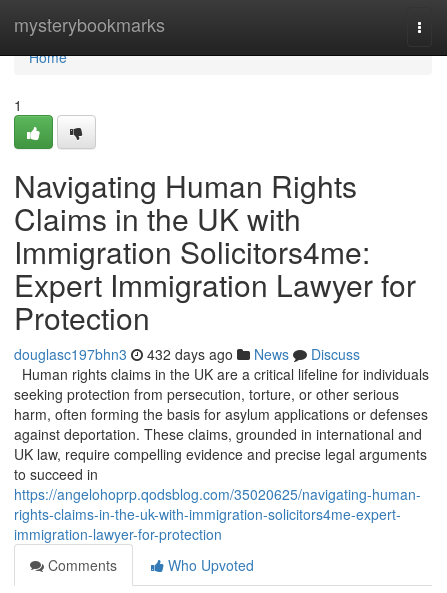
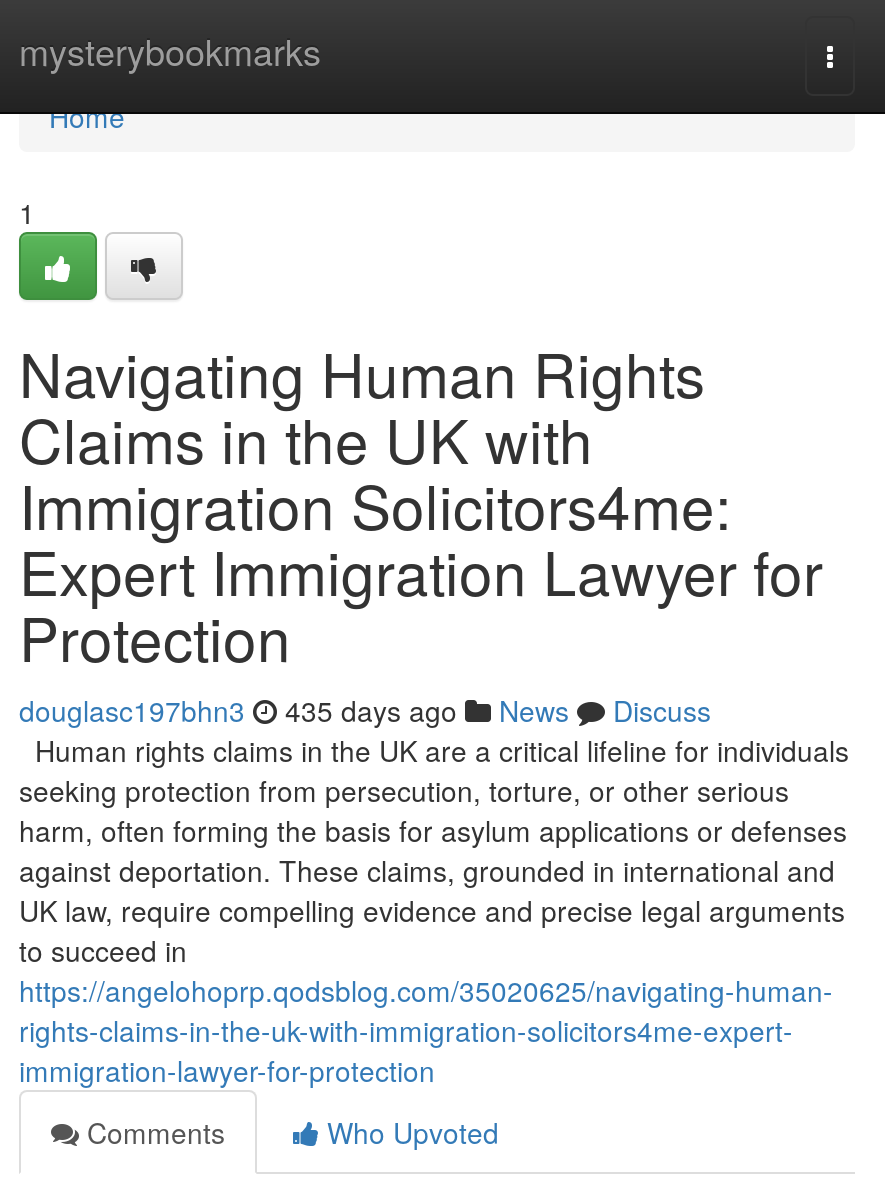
[14,344,360,364] douglasc197bhn3 432 days ago News Discuss -> [19,690,711,730] douglasc197bhn3 435 days ago News Discuss

